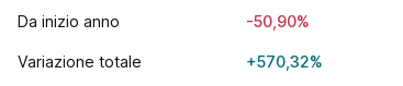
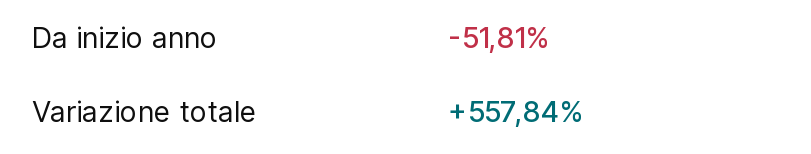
[246,12,310,30] -50,90% -> [448,20,550,54] -51,81%
[246,52,323,71] +570,32% -> [448,94,584,128] +557,84%

